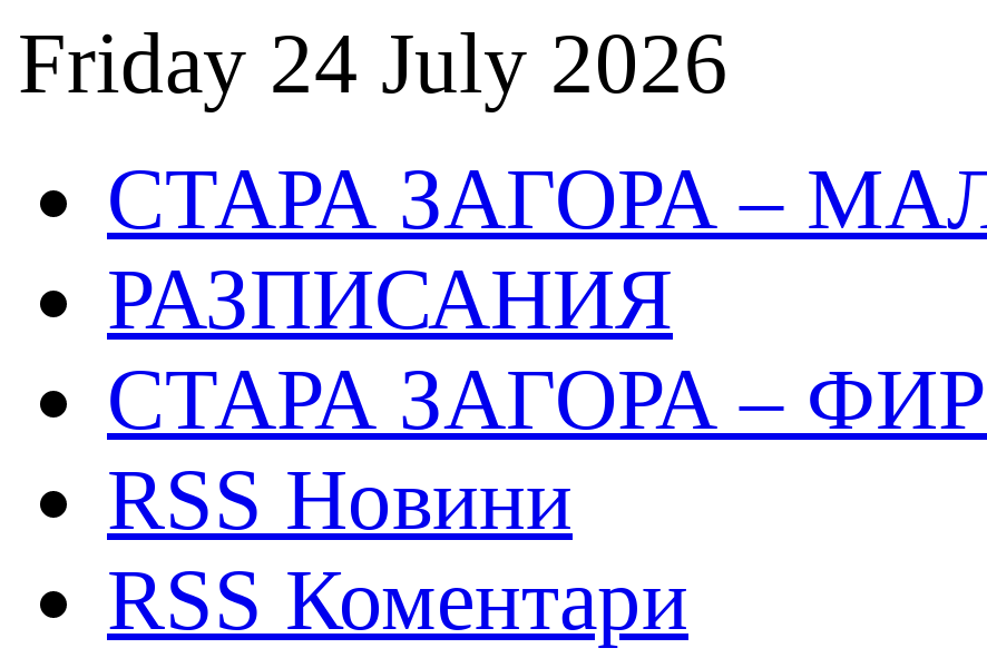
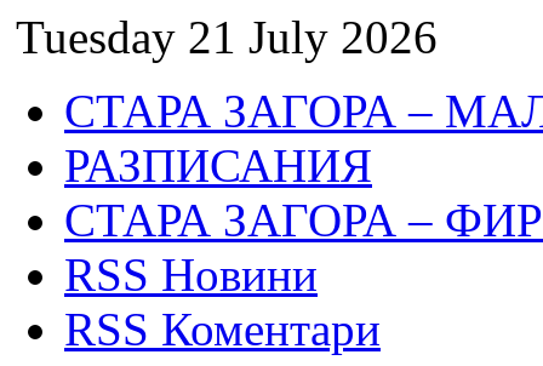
[18,14,729,110] Friday 24 July 2026 -> [16,11,438,63] Tuesday 21 July 2026

